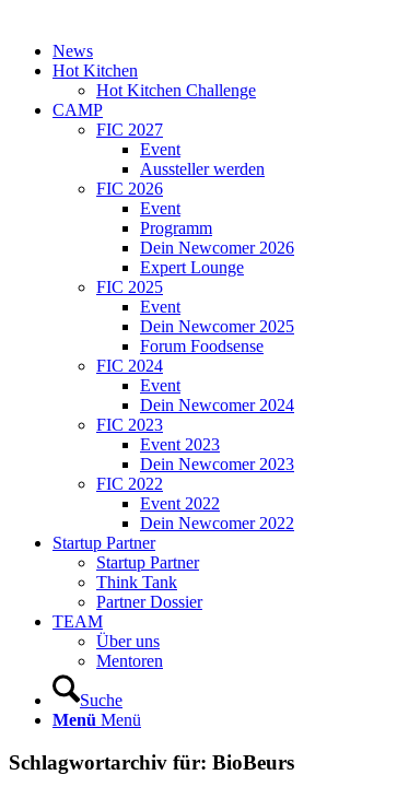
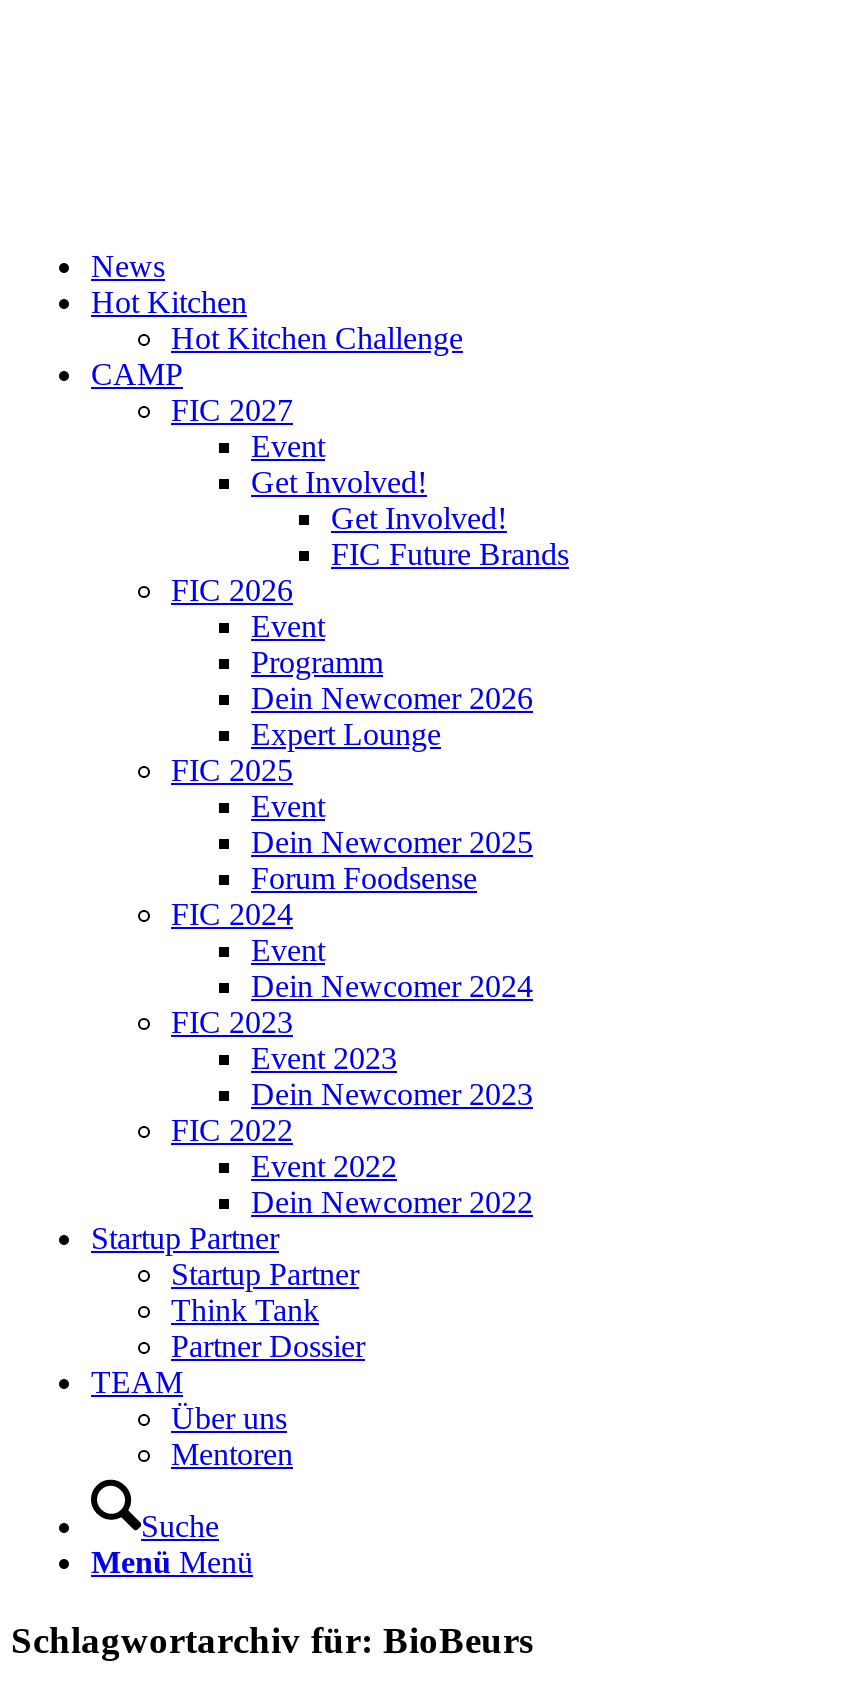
[140,160,265,178] Aussteller werden -> [251,465,569,571] Get Involved! | Get Involved! | FIC Future Brands

